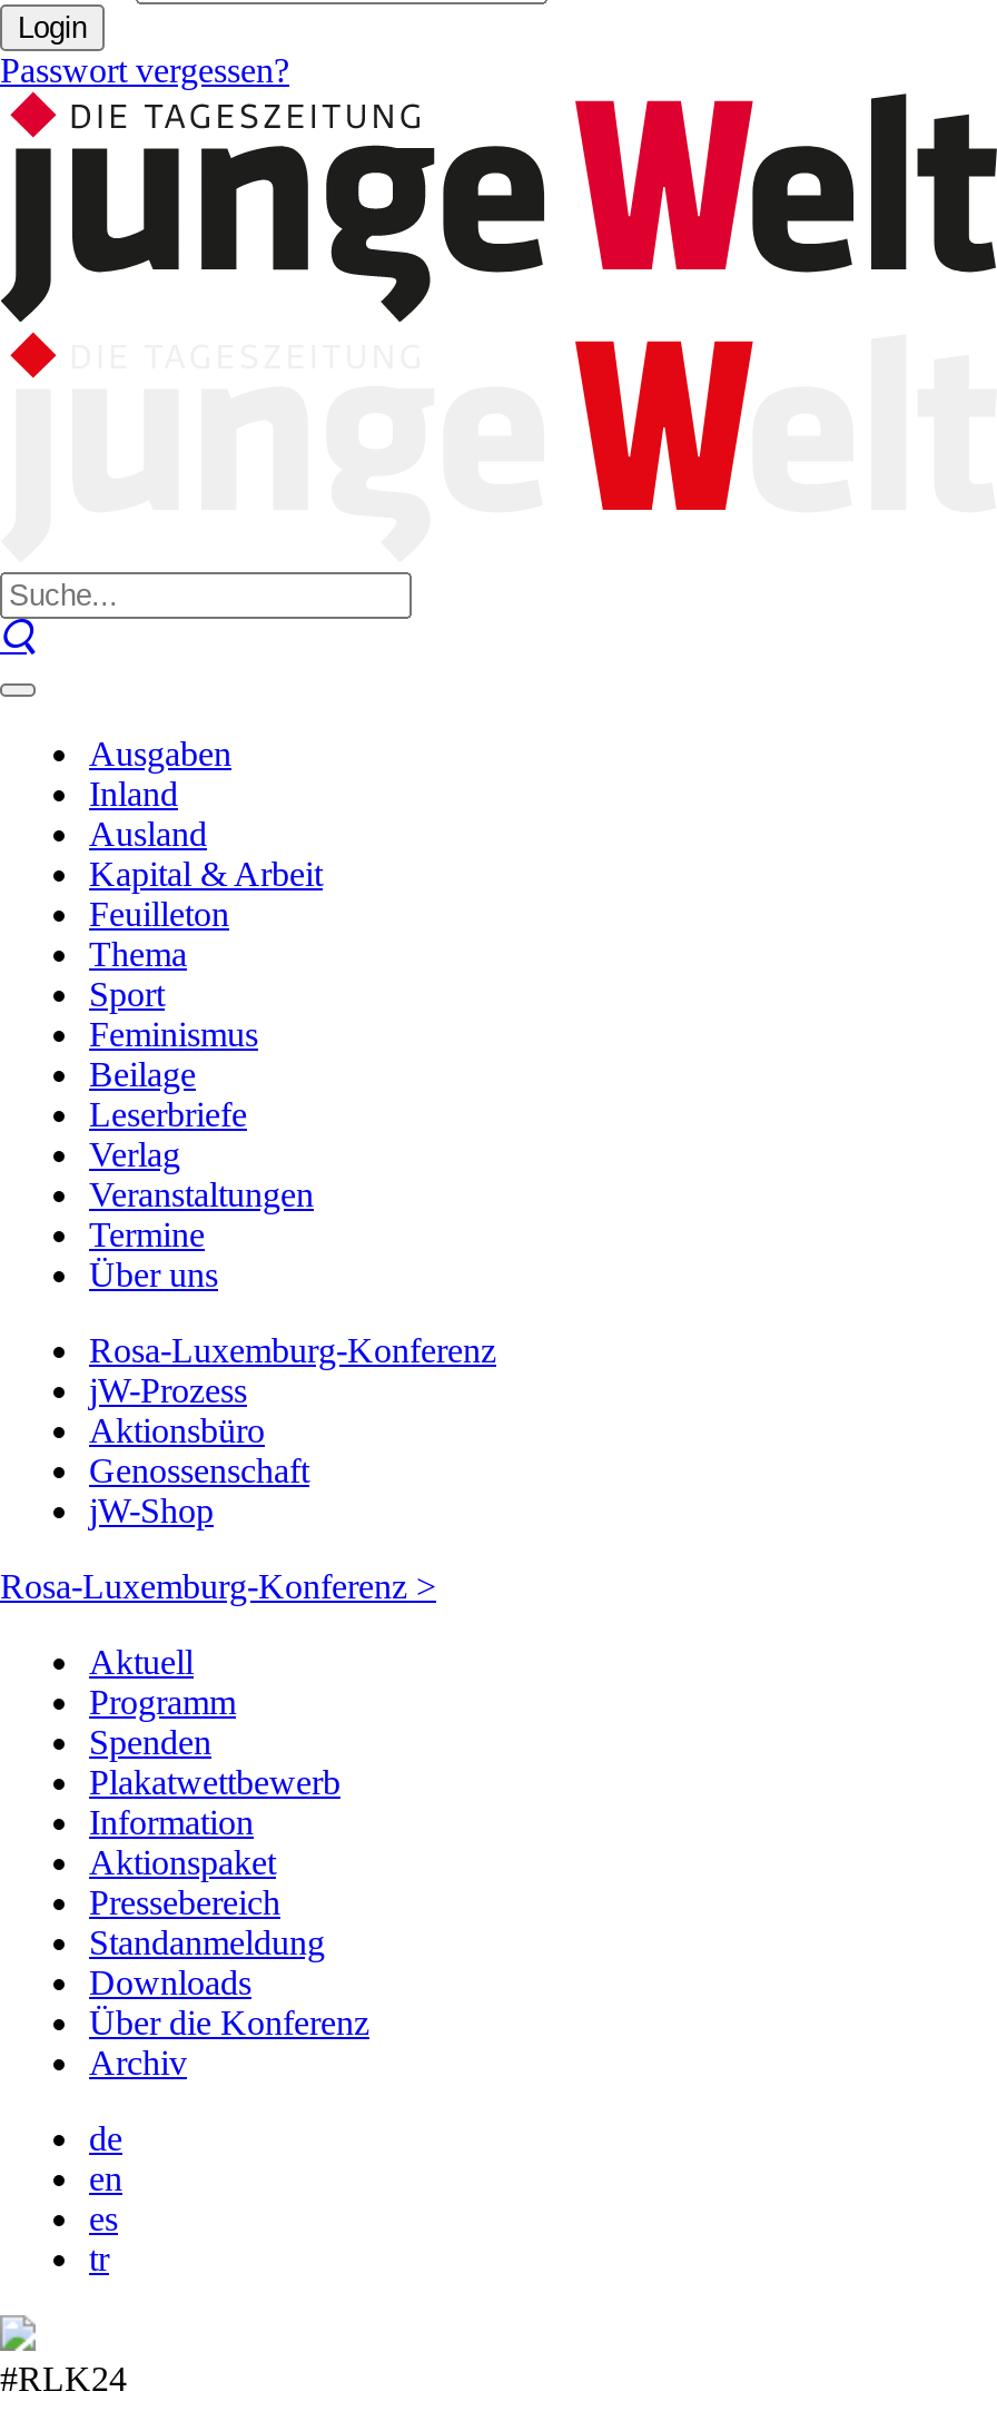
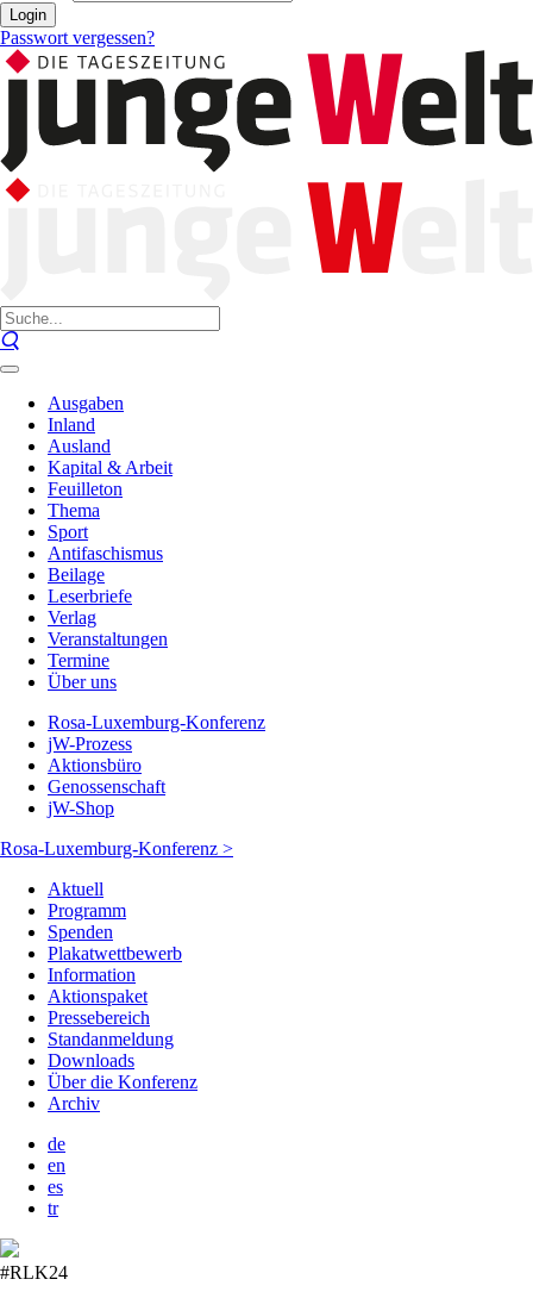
[89,1015,258,1053] Feminismus -> [48,543,163,563] Antifaschismus

